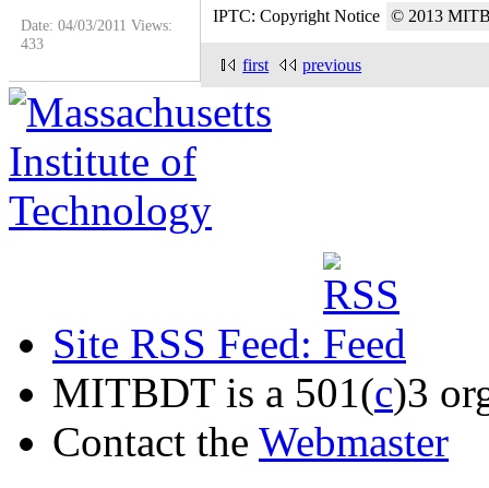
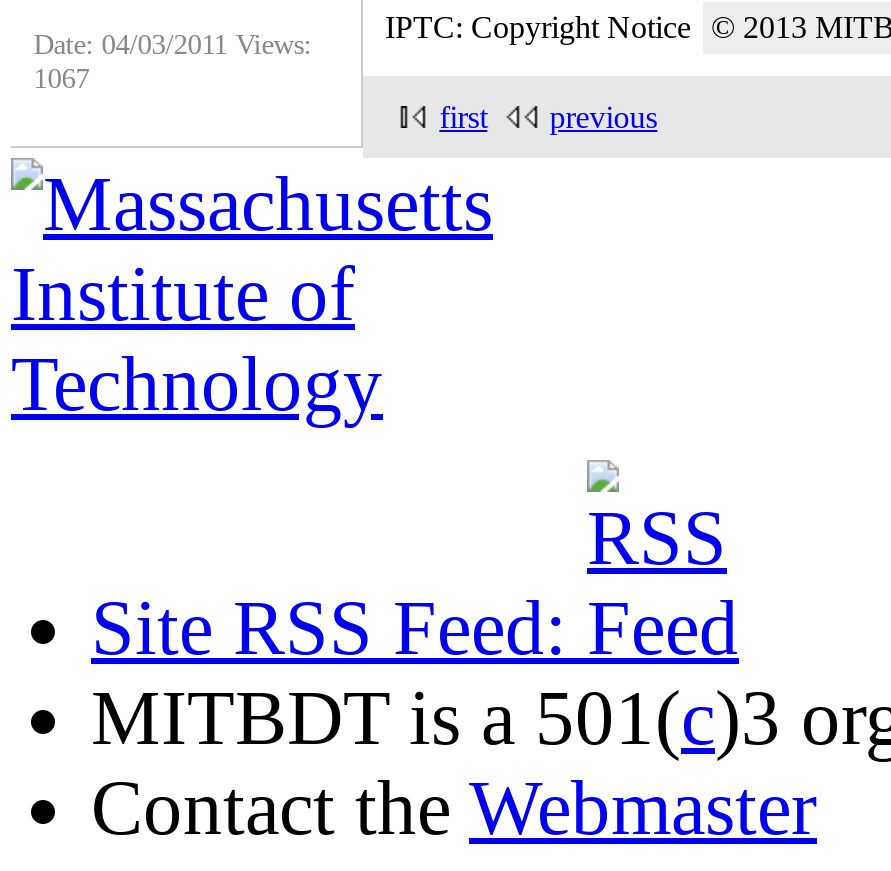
[21,35,44,52] 433 -> [33,62,89,94] 1067

